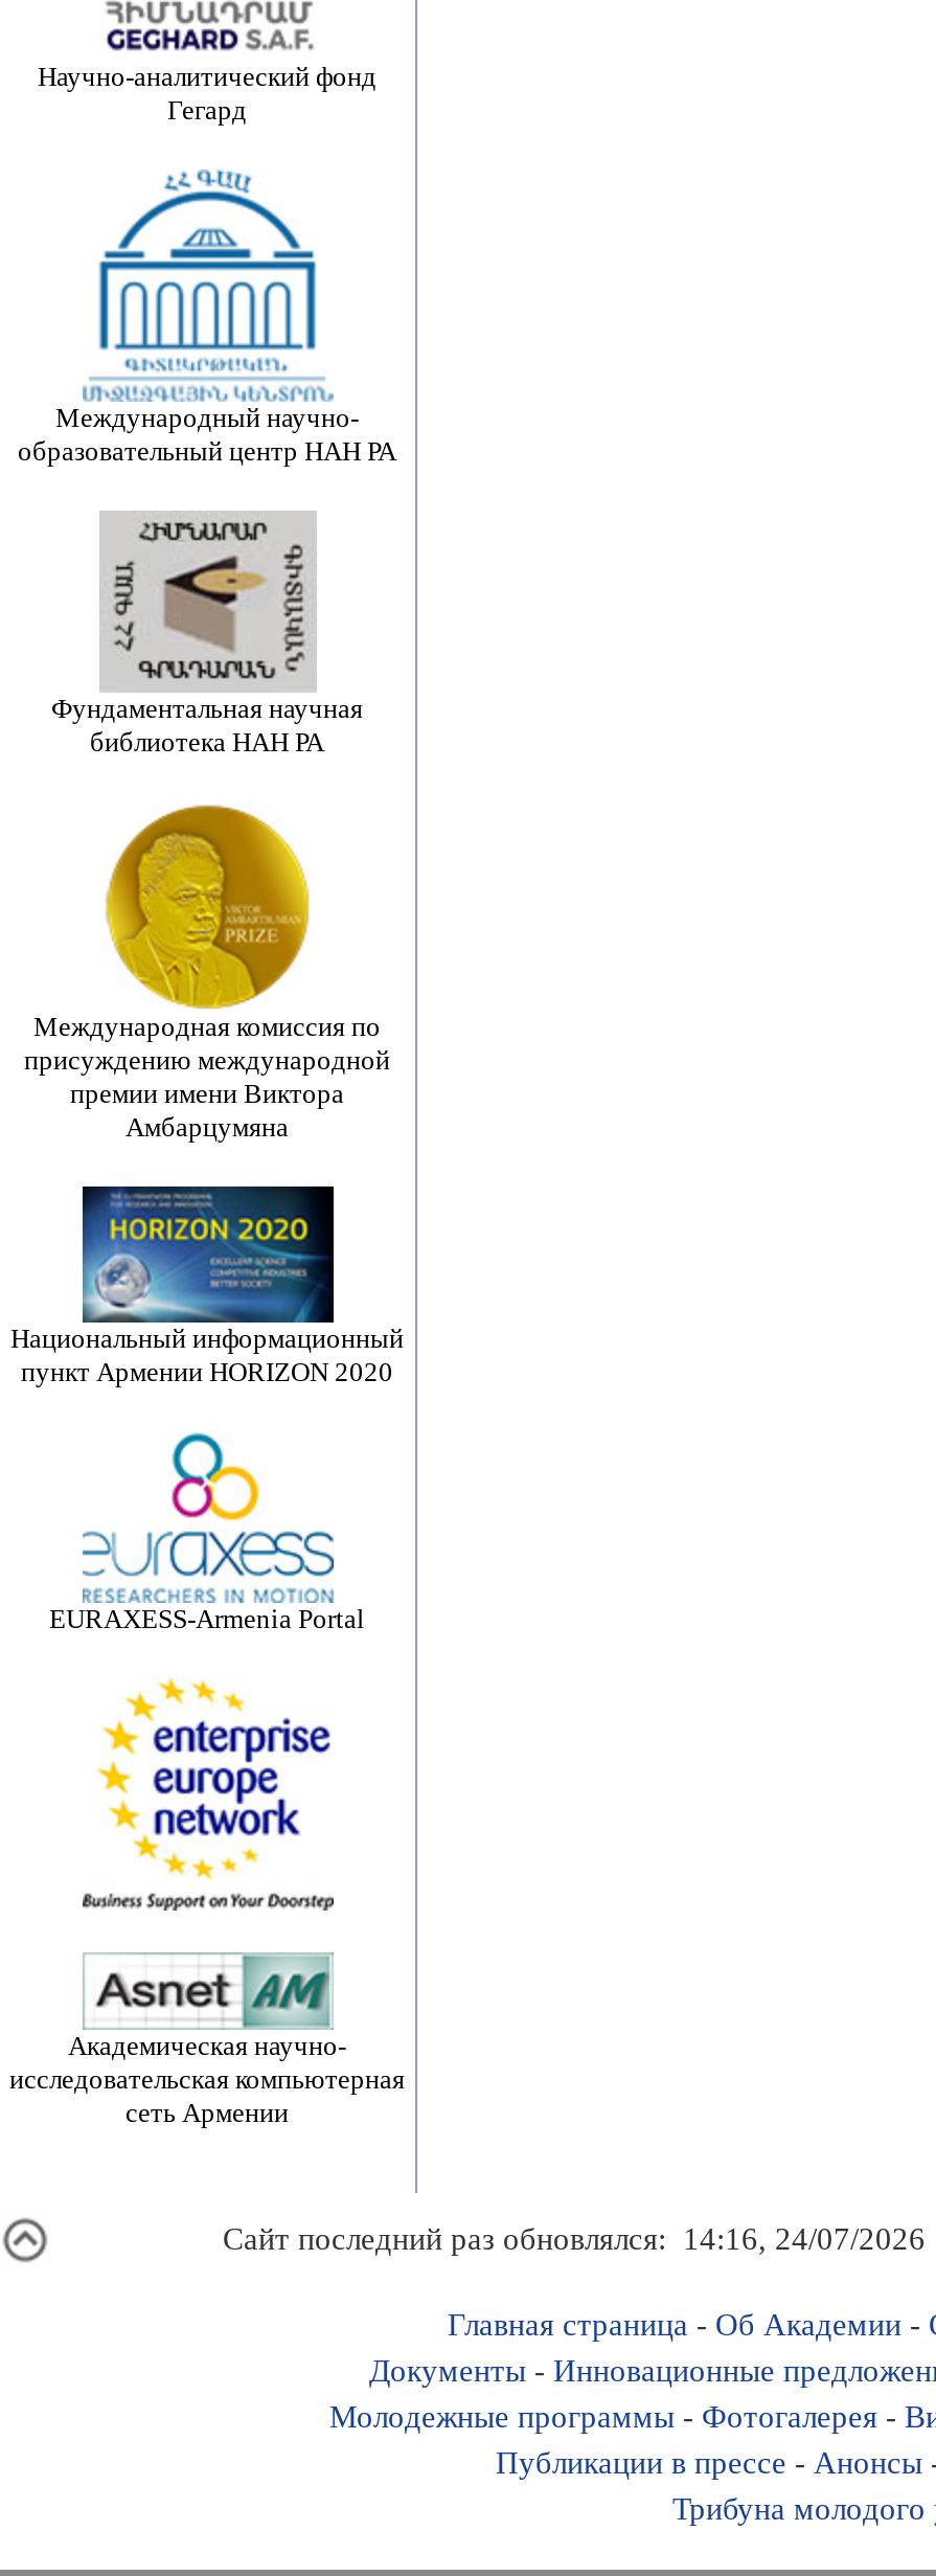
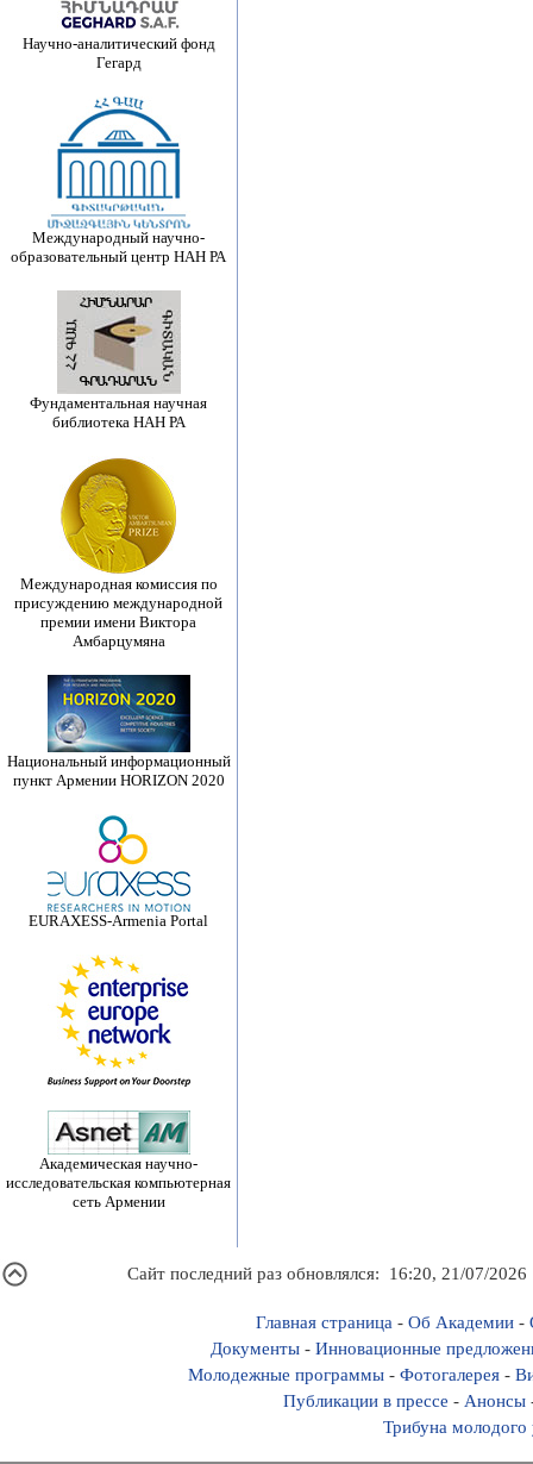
[223,2222,926,2256] Сайт последний раз обновлялся: 14:16, 24/07/2026 -> [127,1264,527,1283] Сайт последний раз обновлялся: 16:20, 21/07/2026

